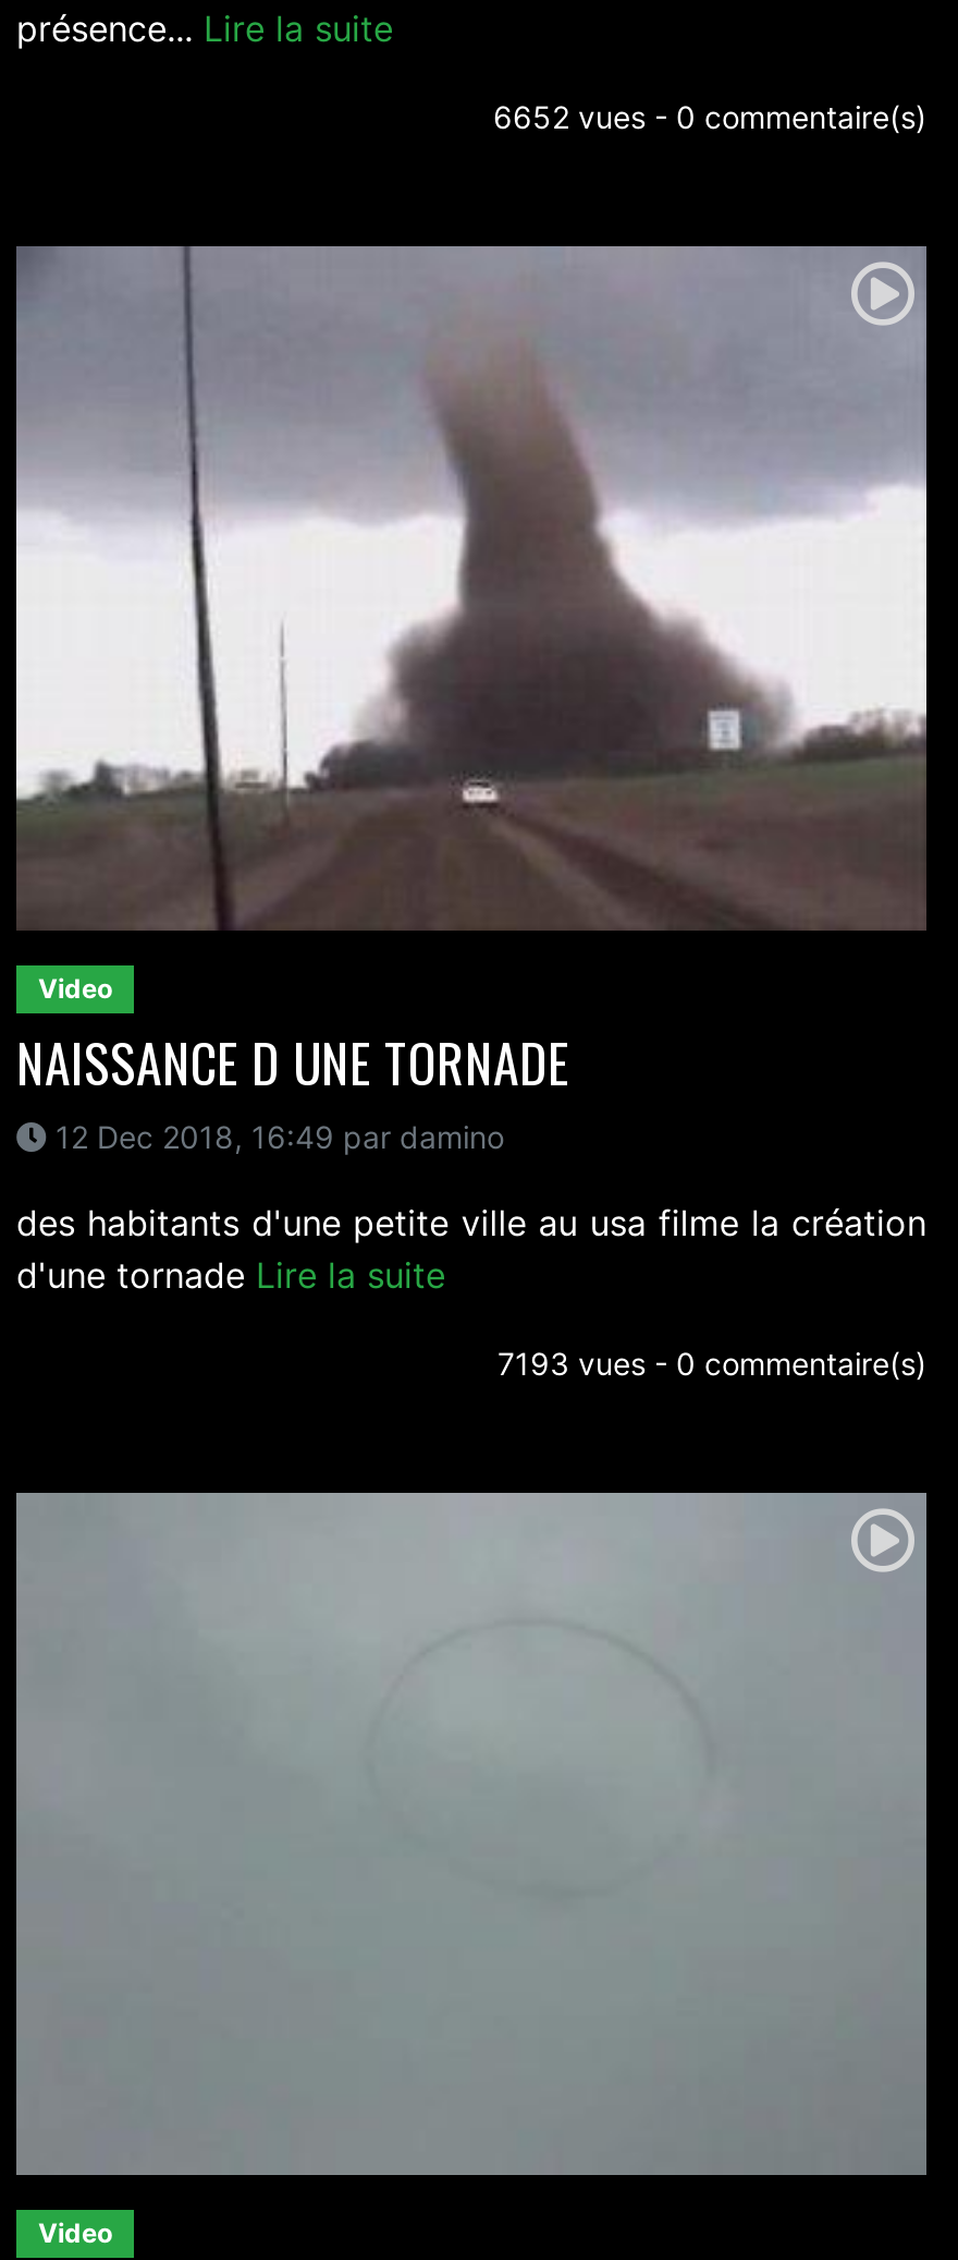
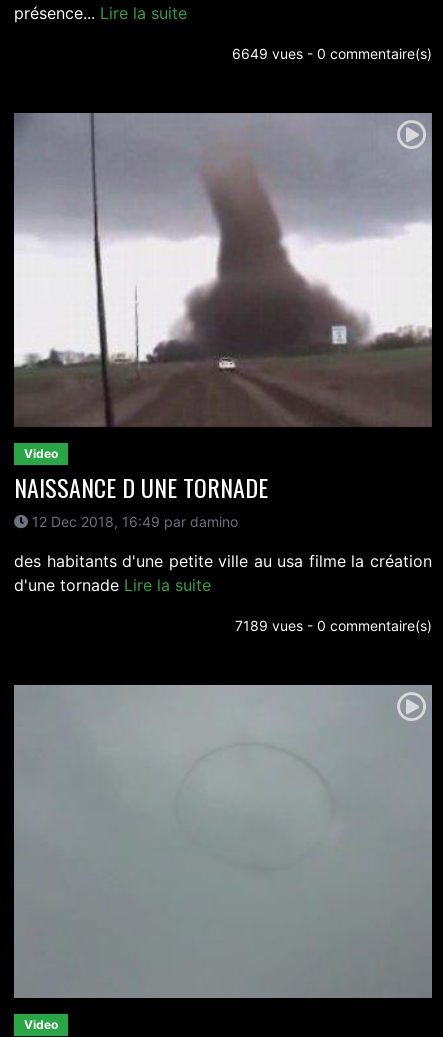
[493,99,926,136] 6652 vues - 0 commentaire(s) -> [232,45,432,62] 6649 vues - 0 commentaire(s)
[498,1345,926,1382] 7193 vues - 0 commentaire(s) -> [235,617,432,634] 7189 vues - 0 commentaire(s)

